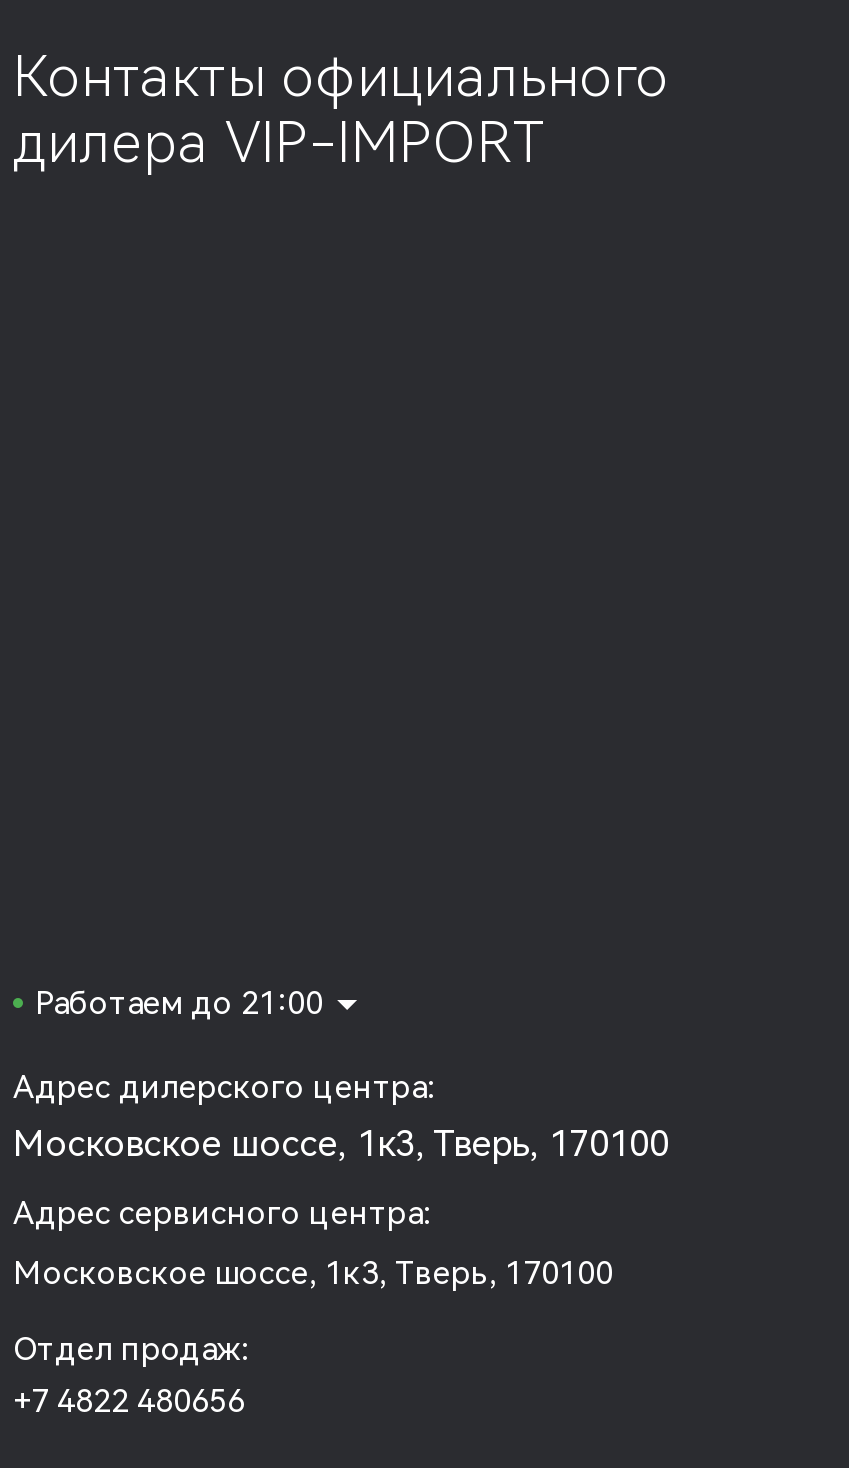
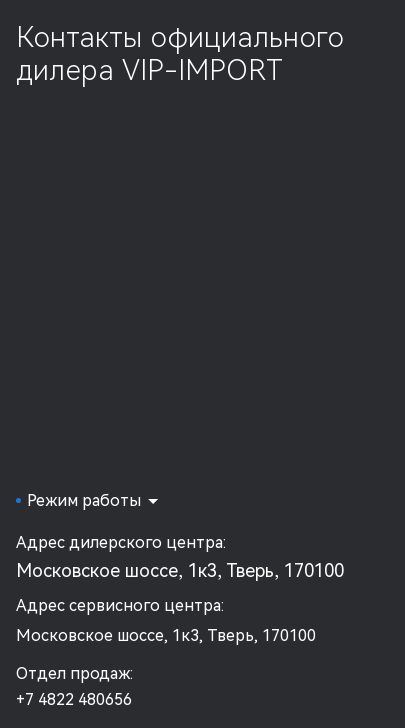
[35,984,323,1022] Работаем до 21:00 -> [27,491,141,510] Режим работы

